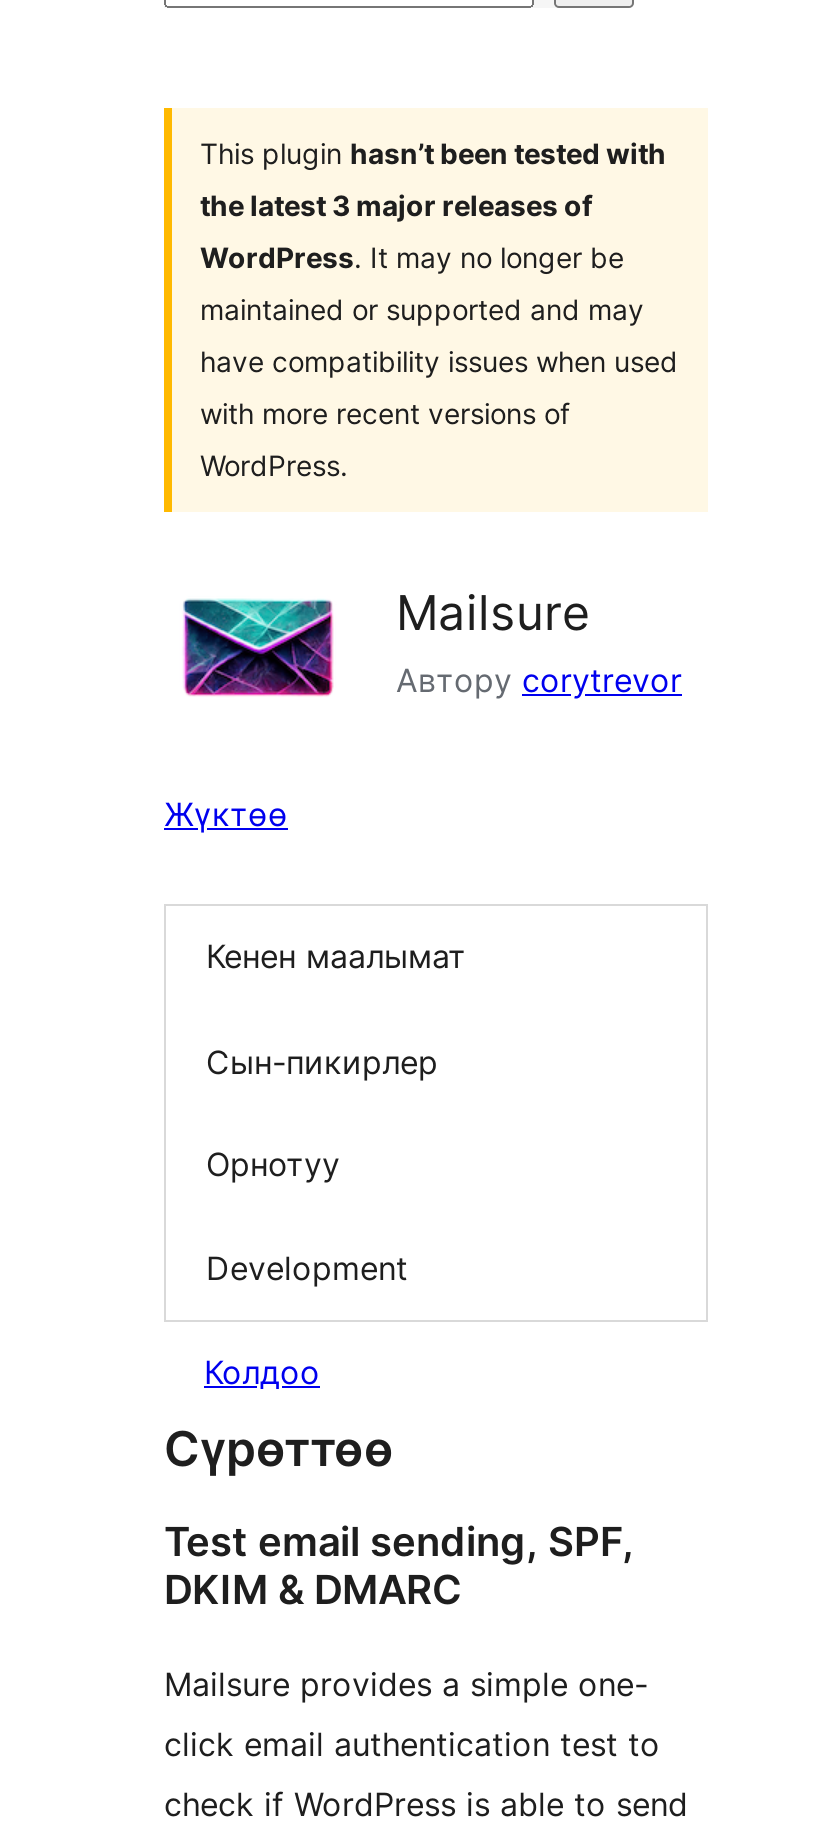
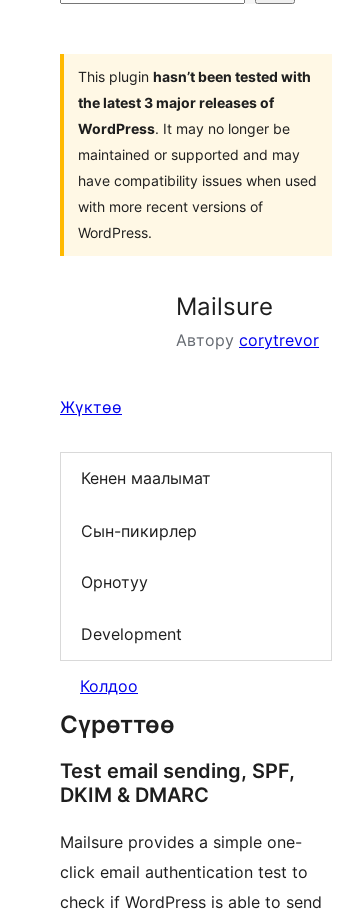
[182,598,334,698] [image] -> none

